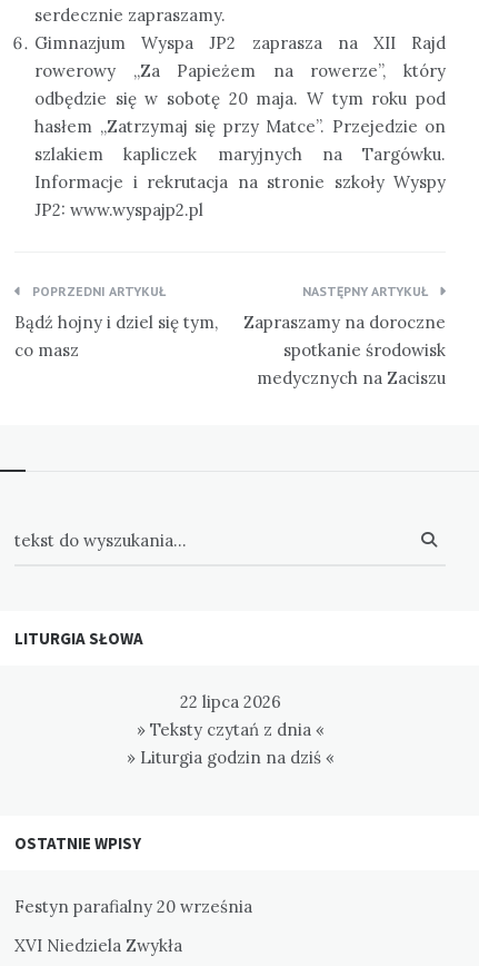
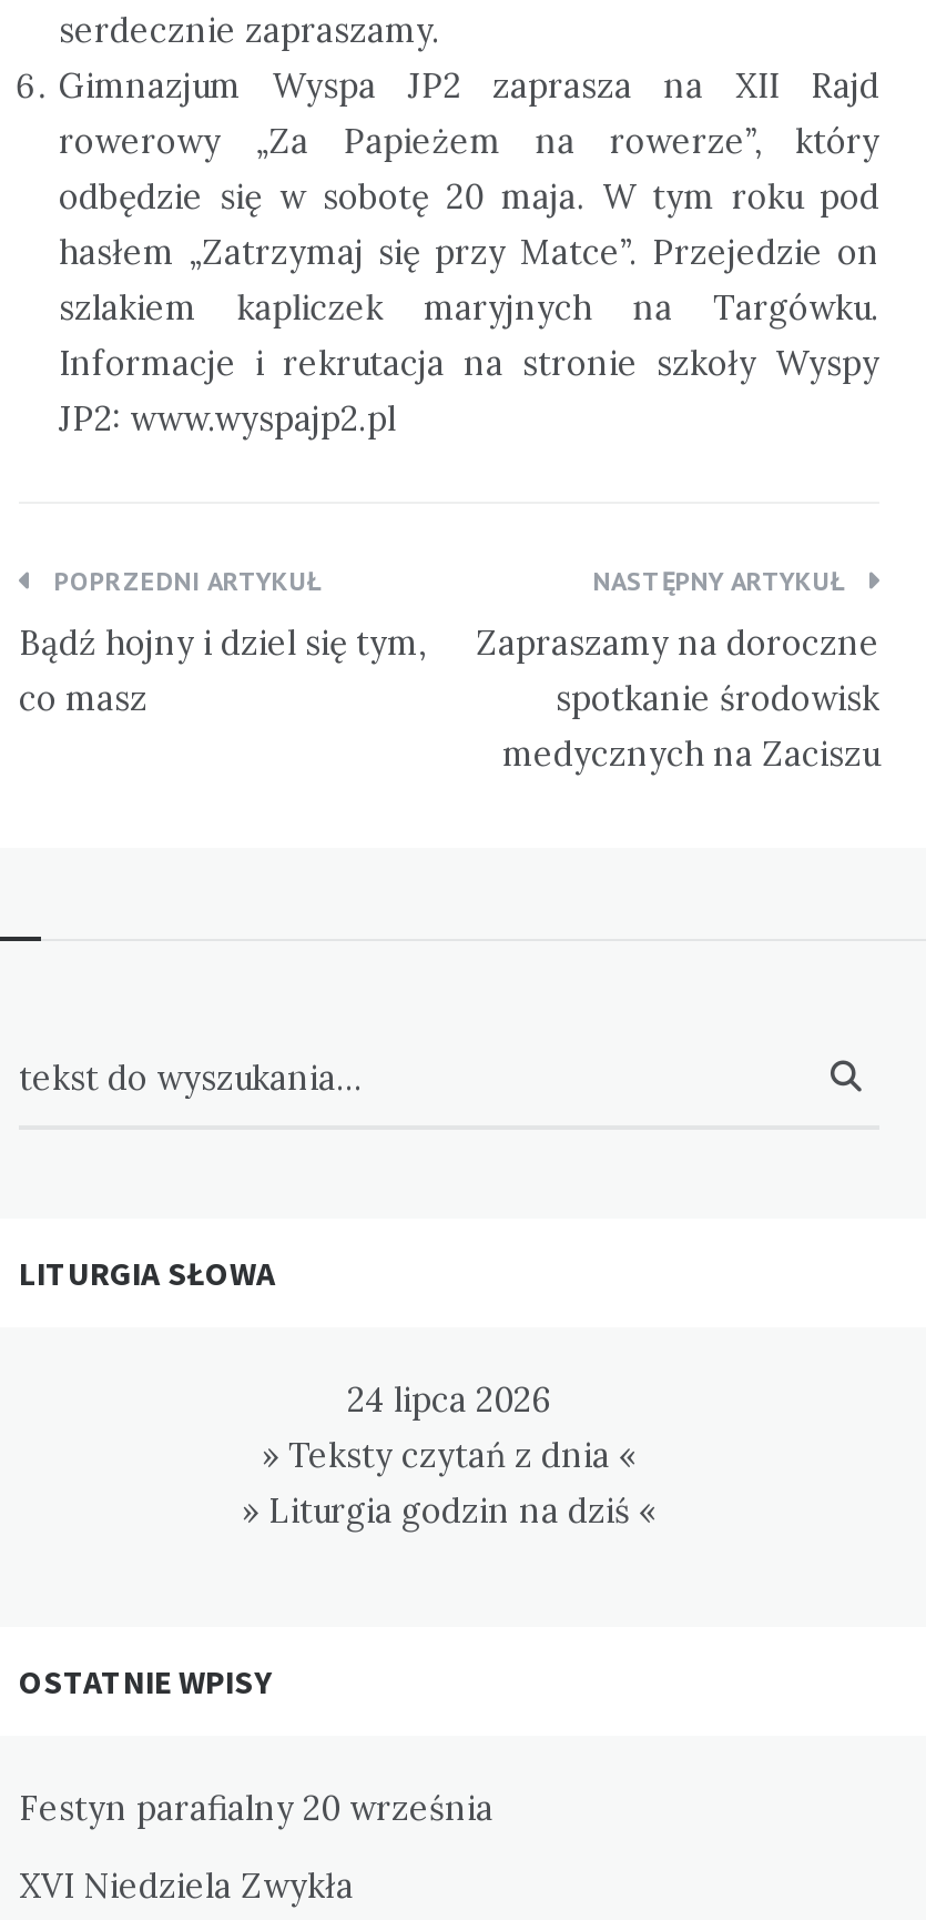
[179,691,281,712] 22 lipca 2026 -> [347,1378,551,1421] 24 lipca 2026

